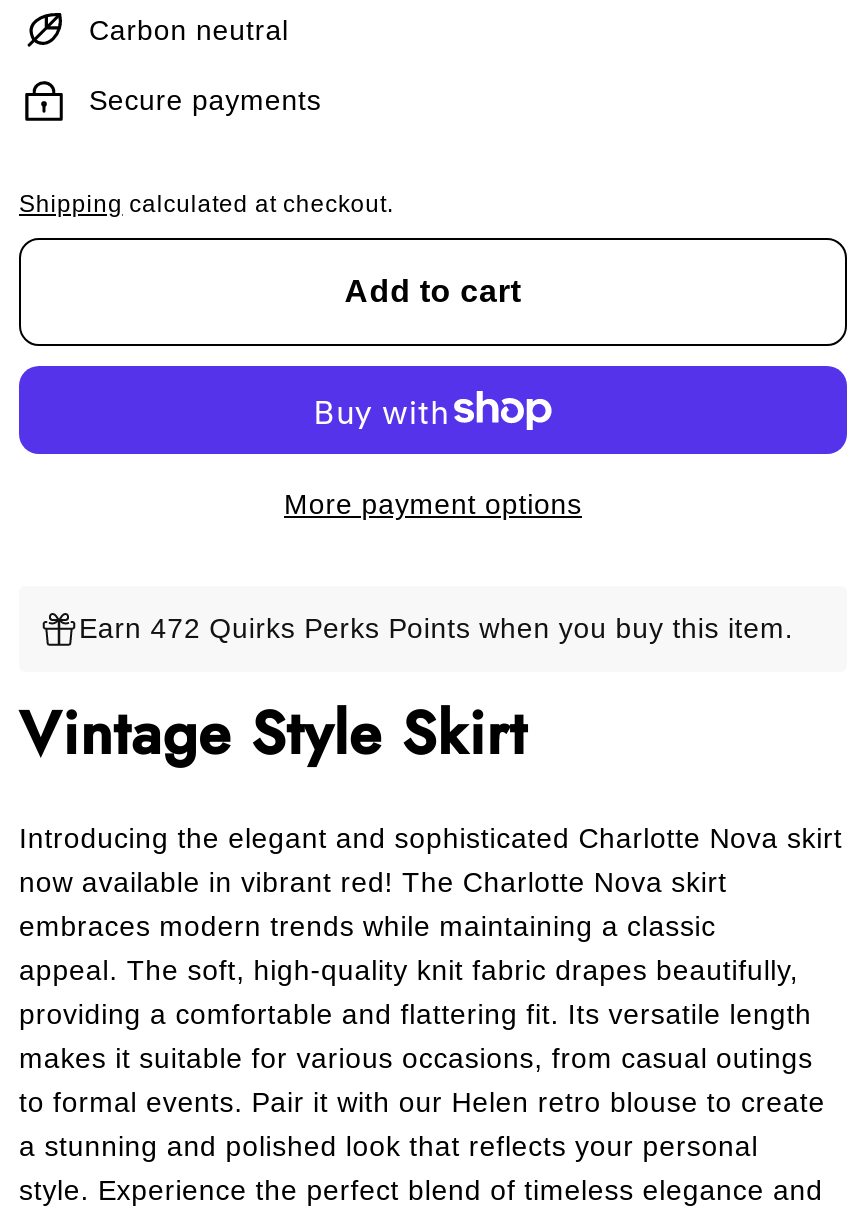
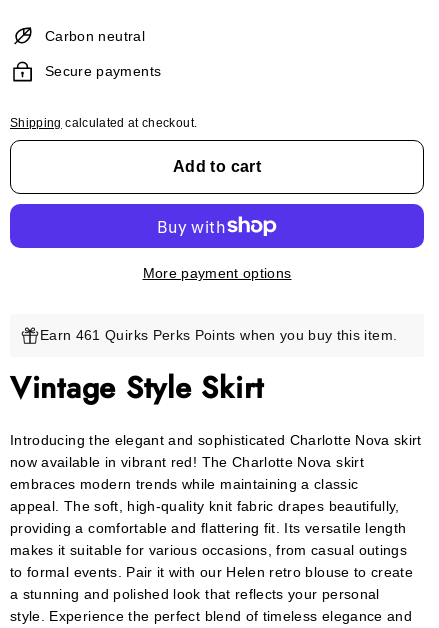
[79,613,793,645] Earn 472 Quirks Perks Points when you buy this item. -> [40,327,397,343] Earn 461 Quirks Perks Points when you buy this item.

